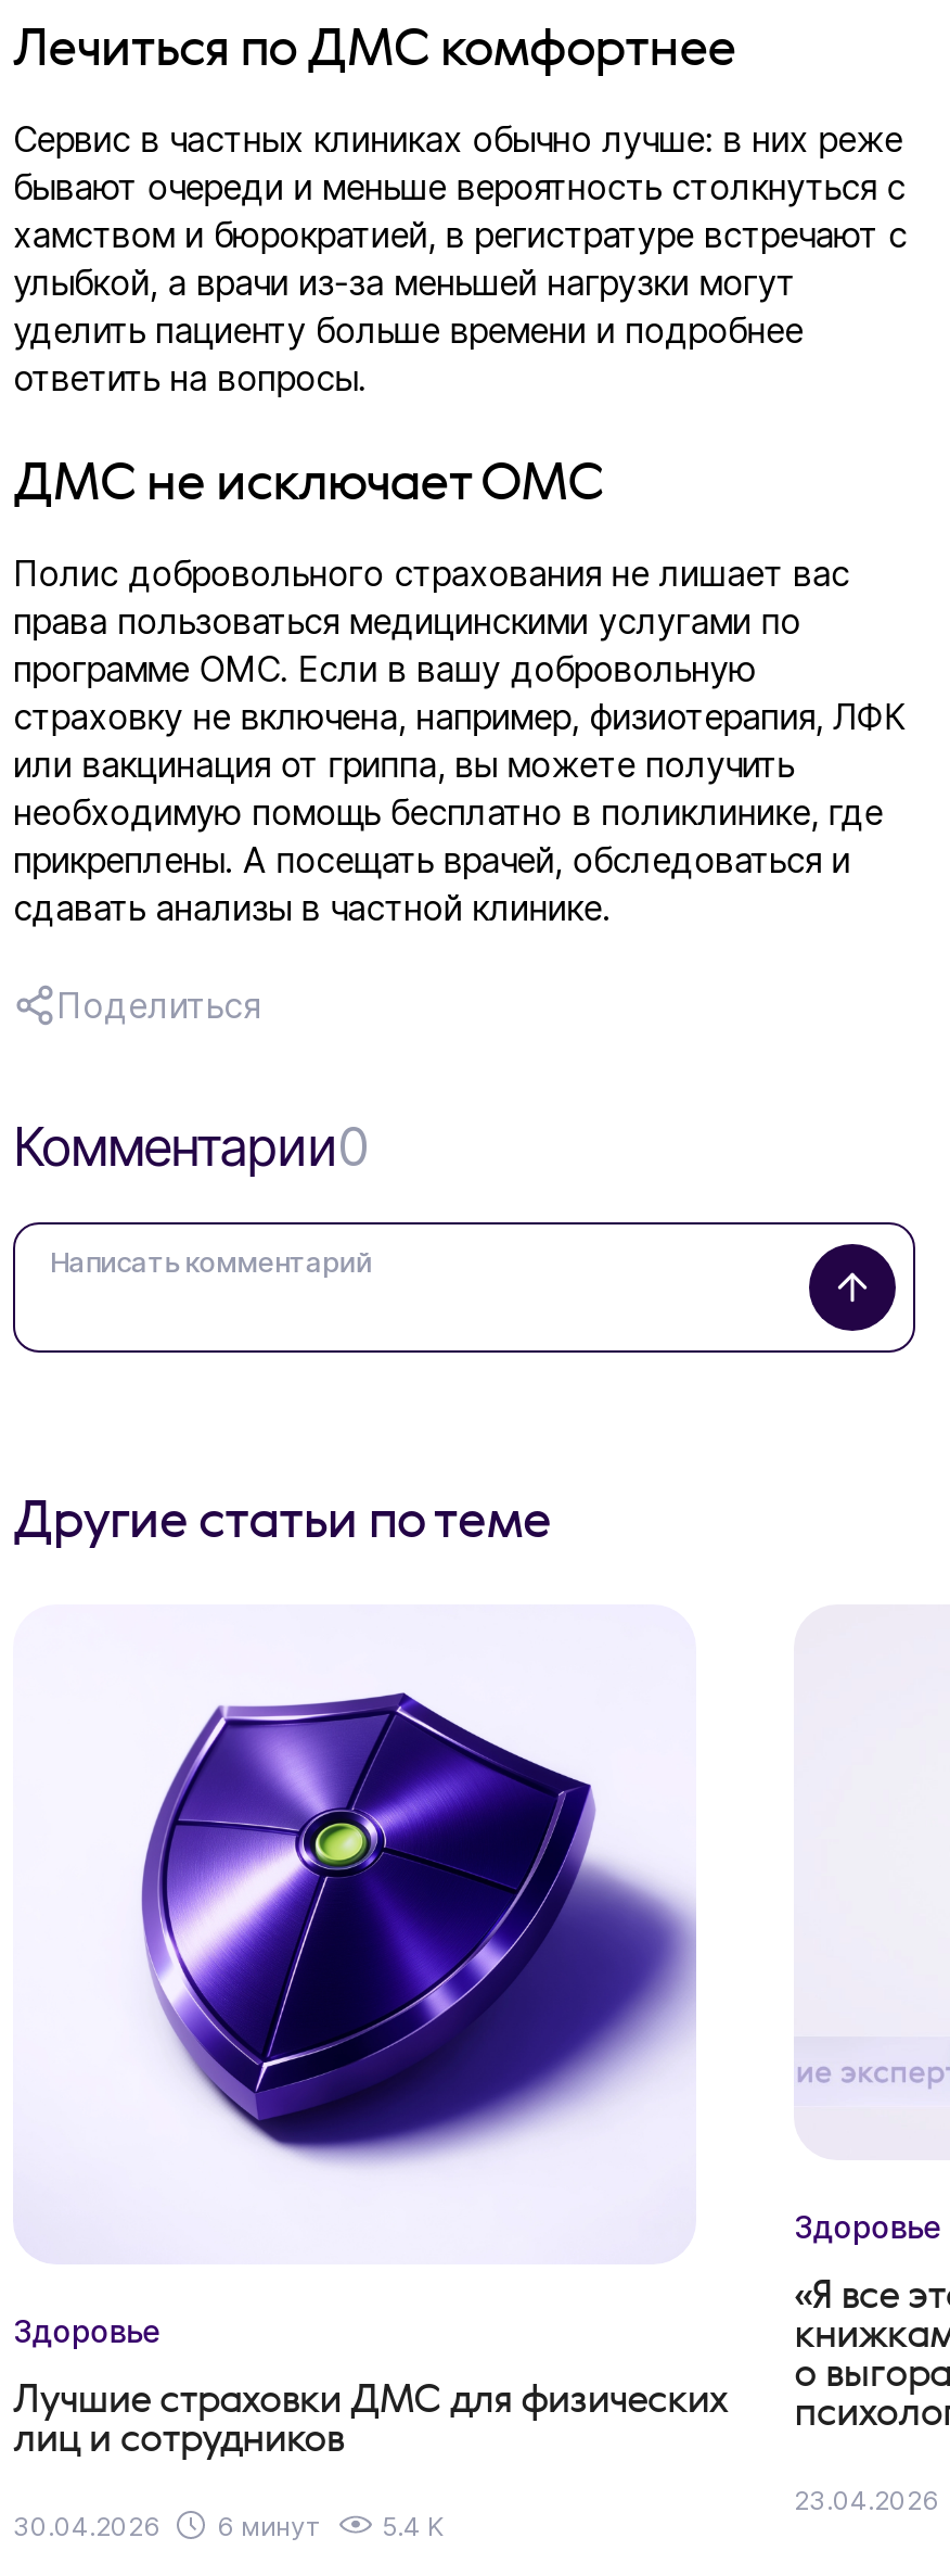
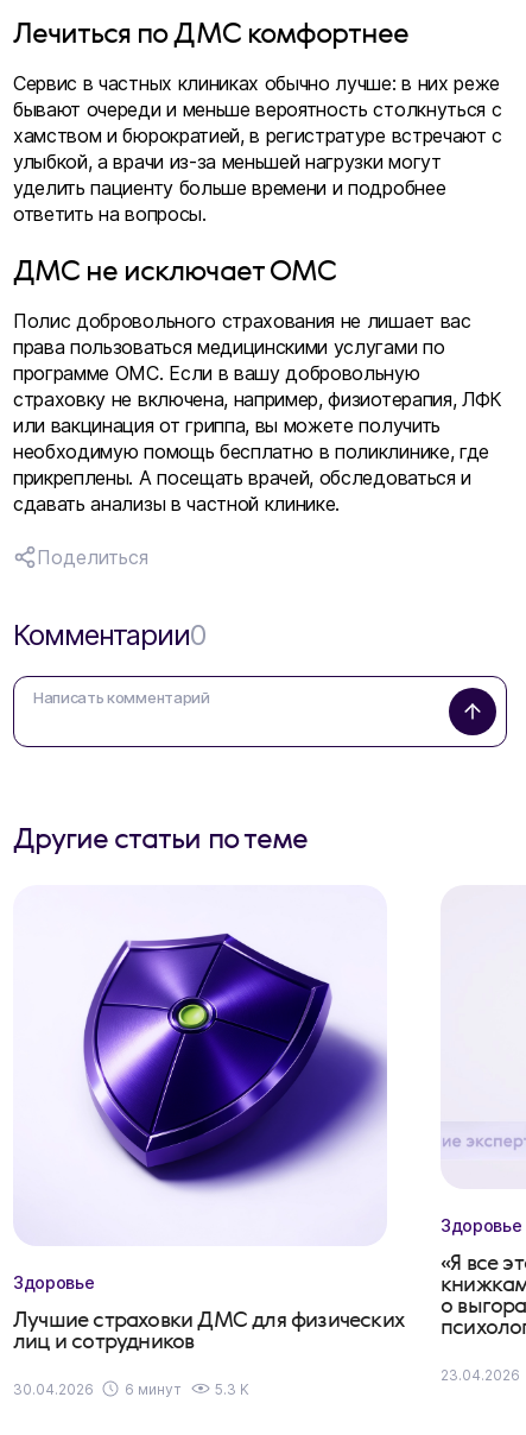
[13,2509,445,2541] 30.04.2026 6 минут 5.4 K -> [13,1380,249,1398] 30.04.2026 6 минут 5.3 K

